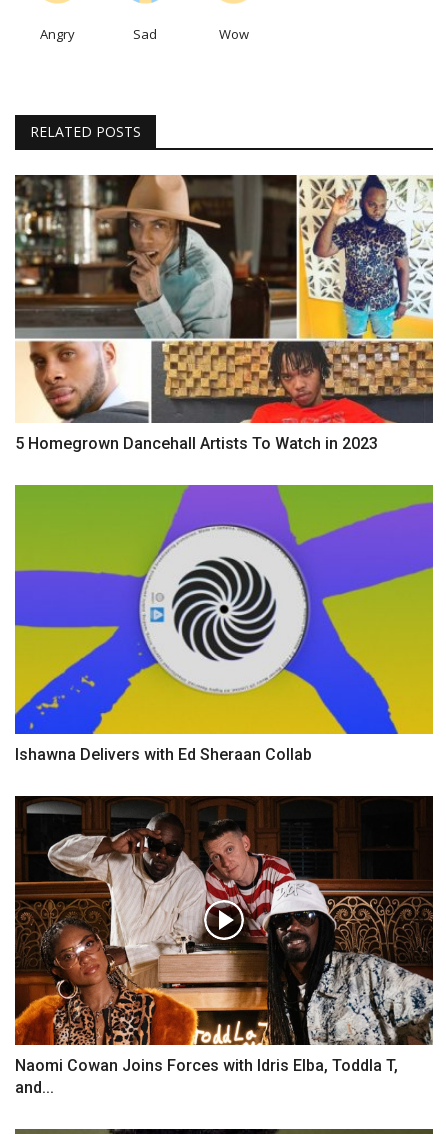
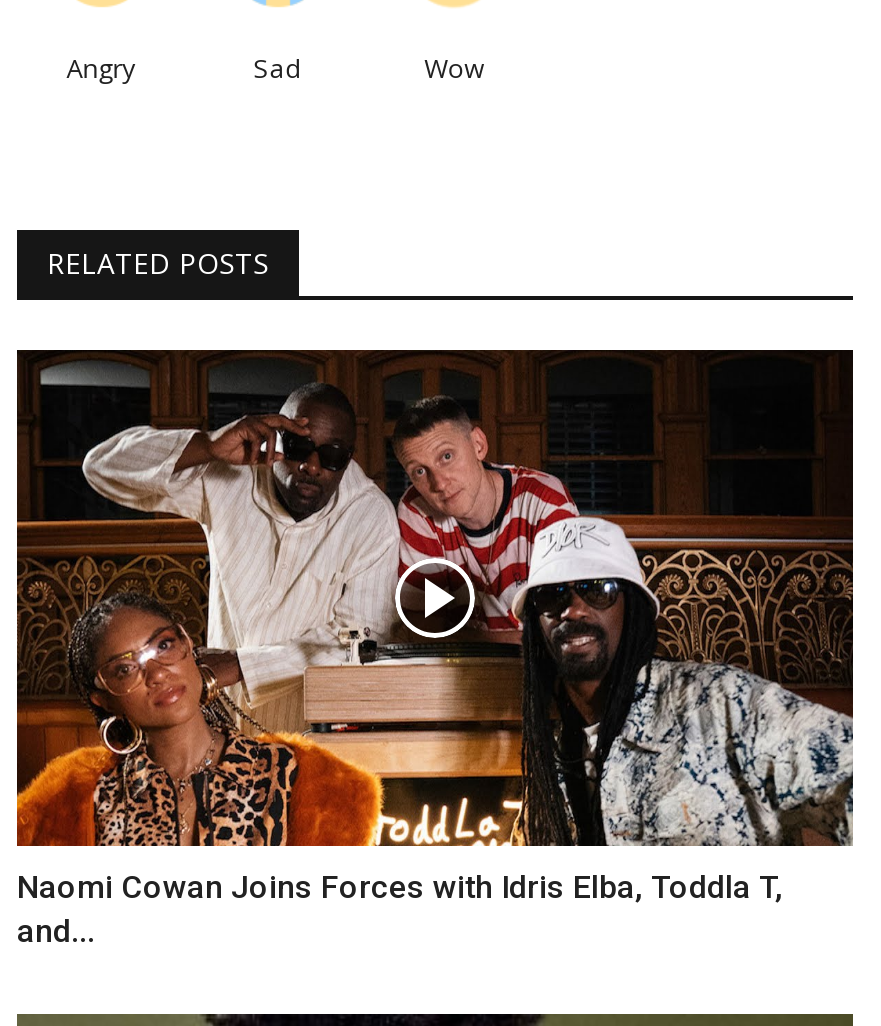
[14,174,434,453] [image] | 5 Homegrown Dancehall Artists To Watch in 2023 -> none
[14,484,434,764] [image] | Ishawna Delivers with Ed Sheraan Collab -> none

